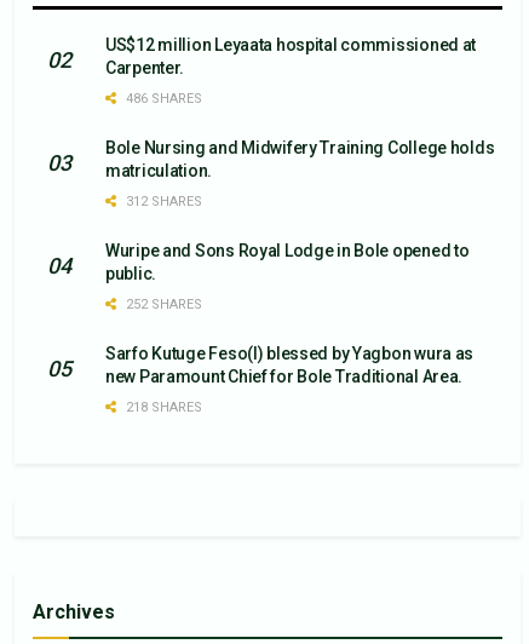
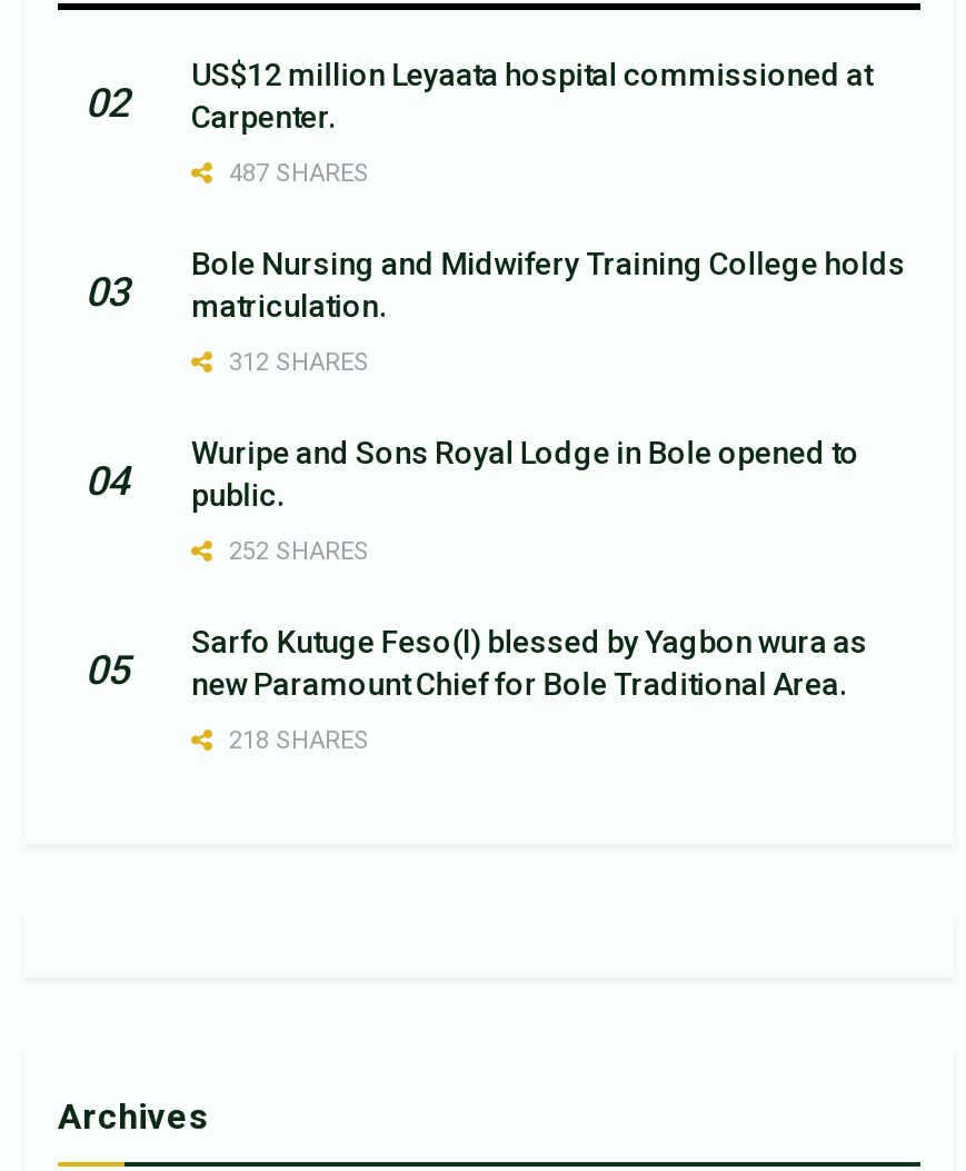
[122,91,202,106] 486 SHARES -> [222,159,369,188] 487 SHARES

